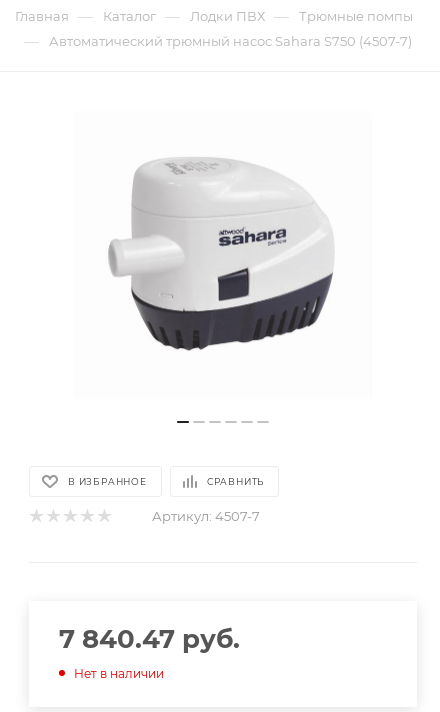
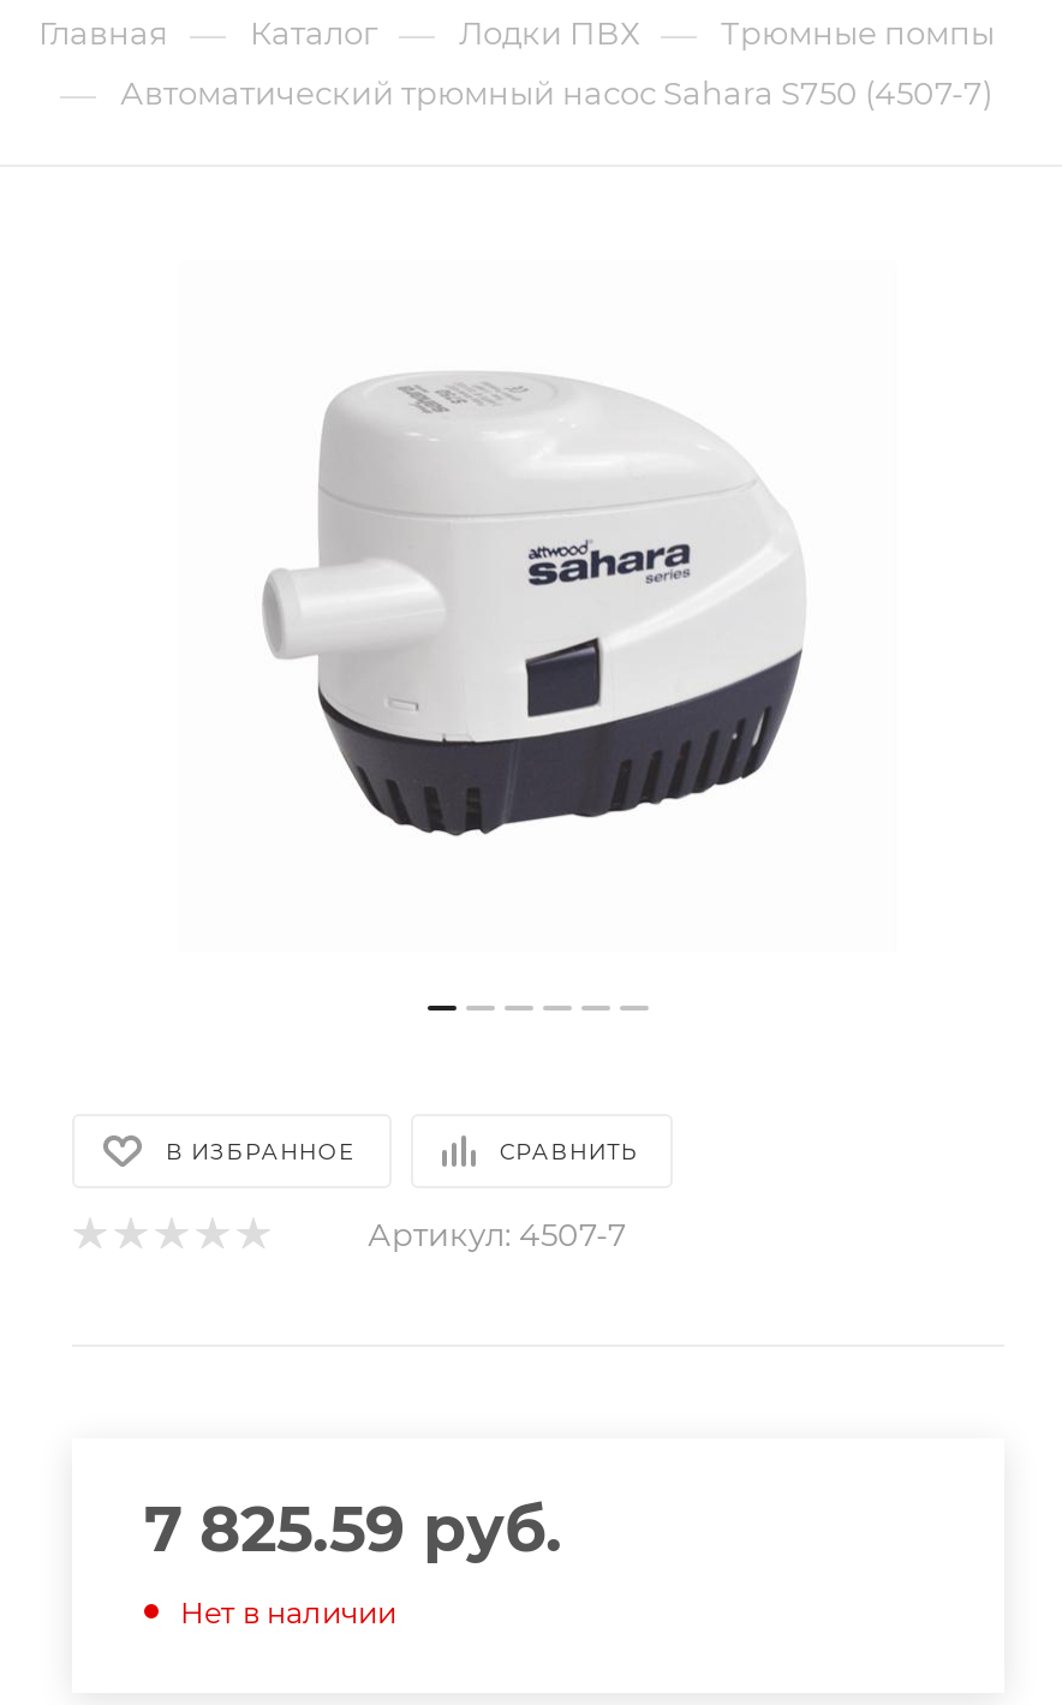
[59,623,240,655] 7 840.47 руб. -> [144,1491,562,1568] 7 825.59 руб.

